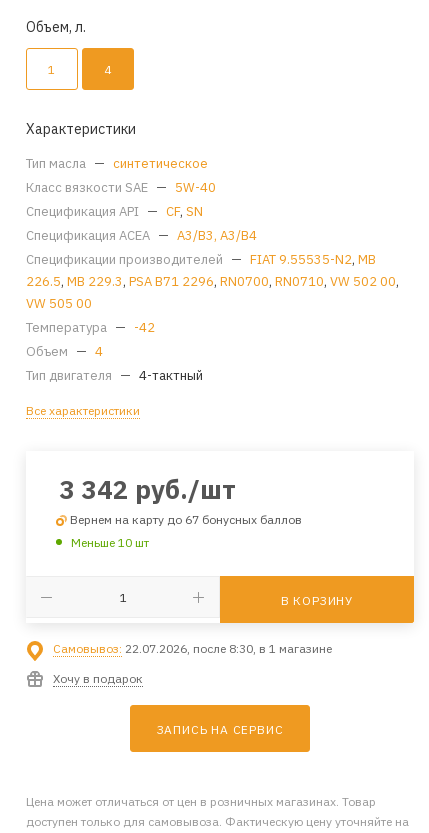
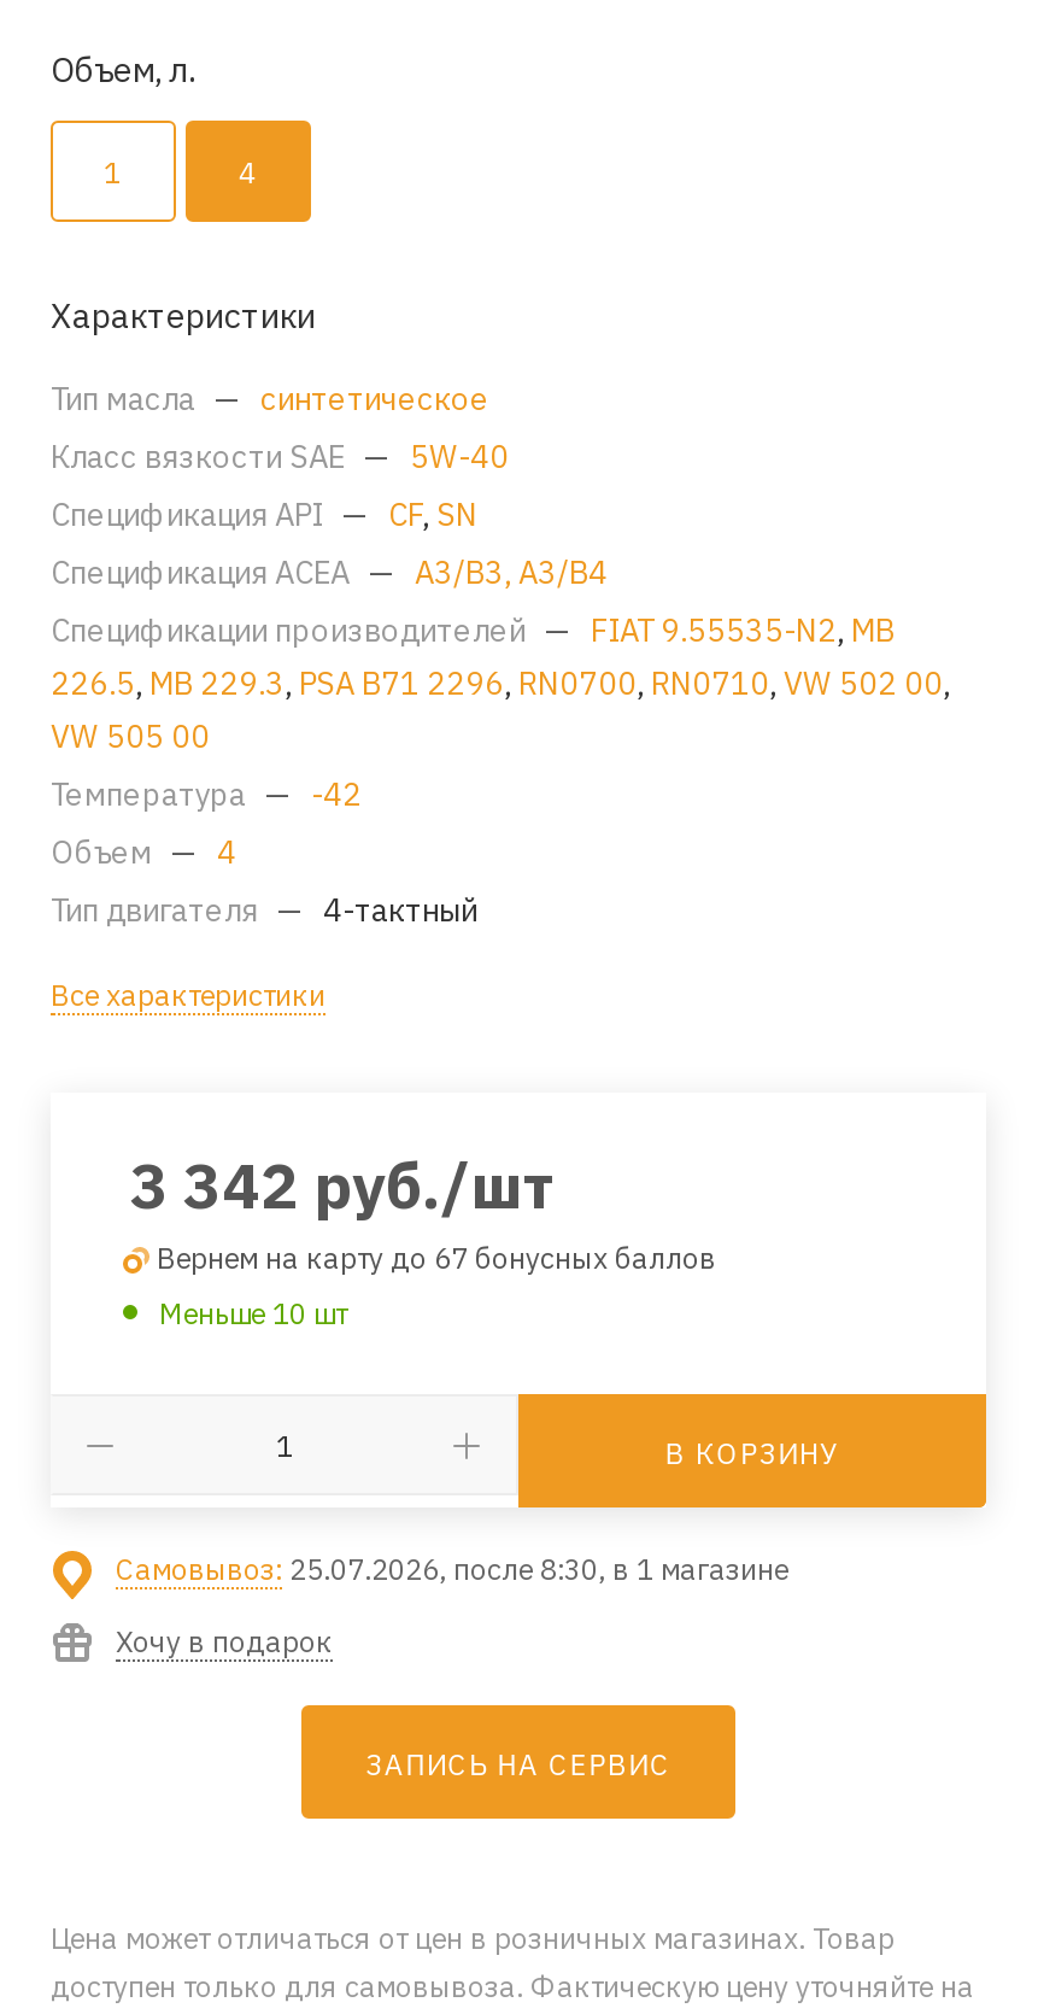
[53,641,332,656] Самовывоз: 22.07.2026, после 8:30, в 1 магазине -> [116,1551,788,1587] Самовывоз: 25.07.2026, после 8:30, в 1 магазине

